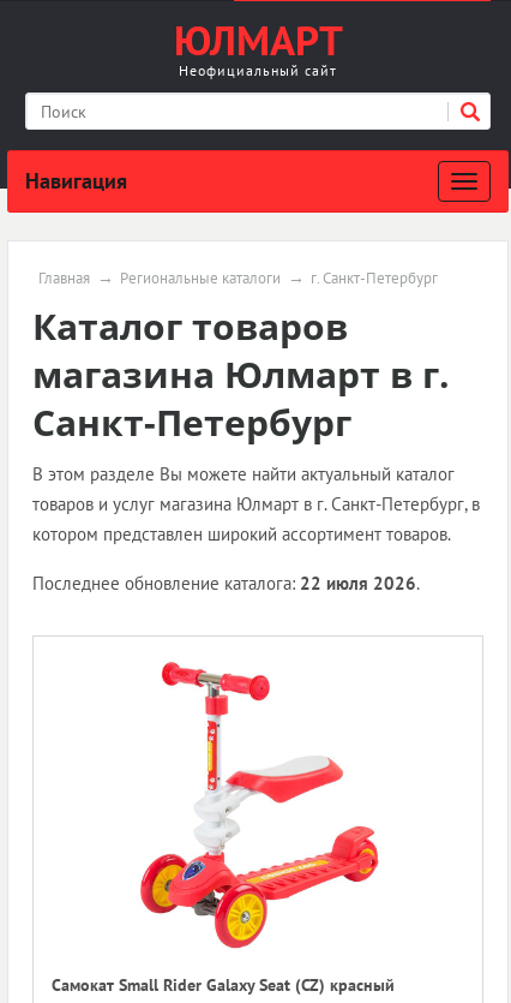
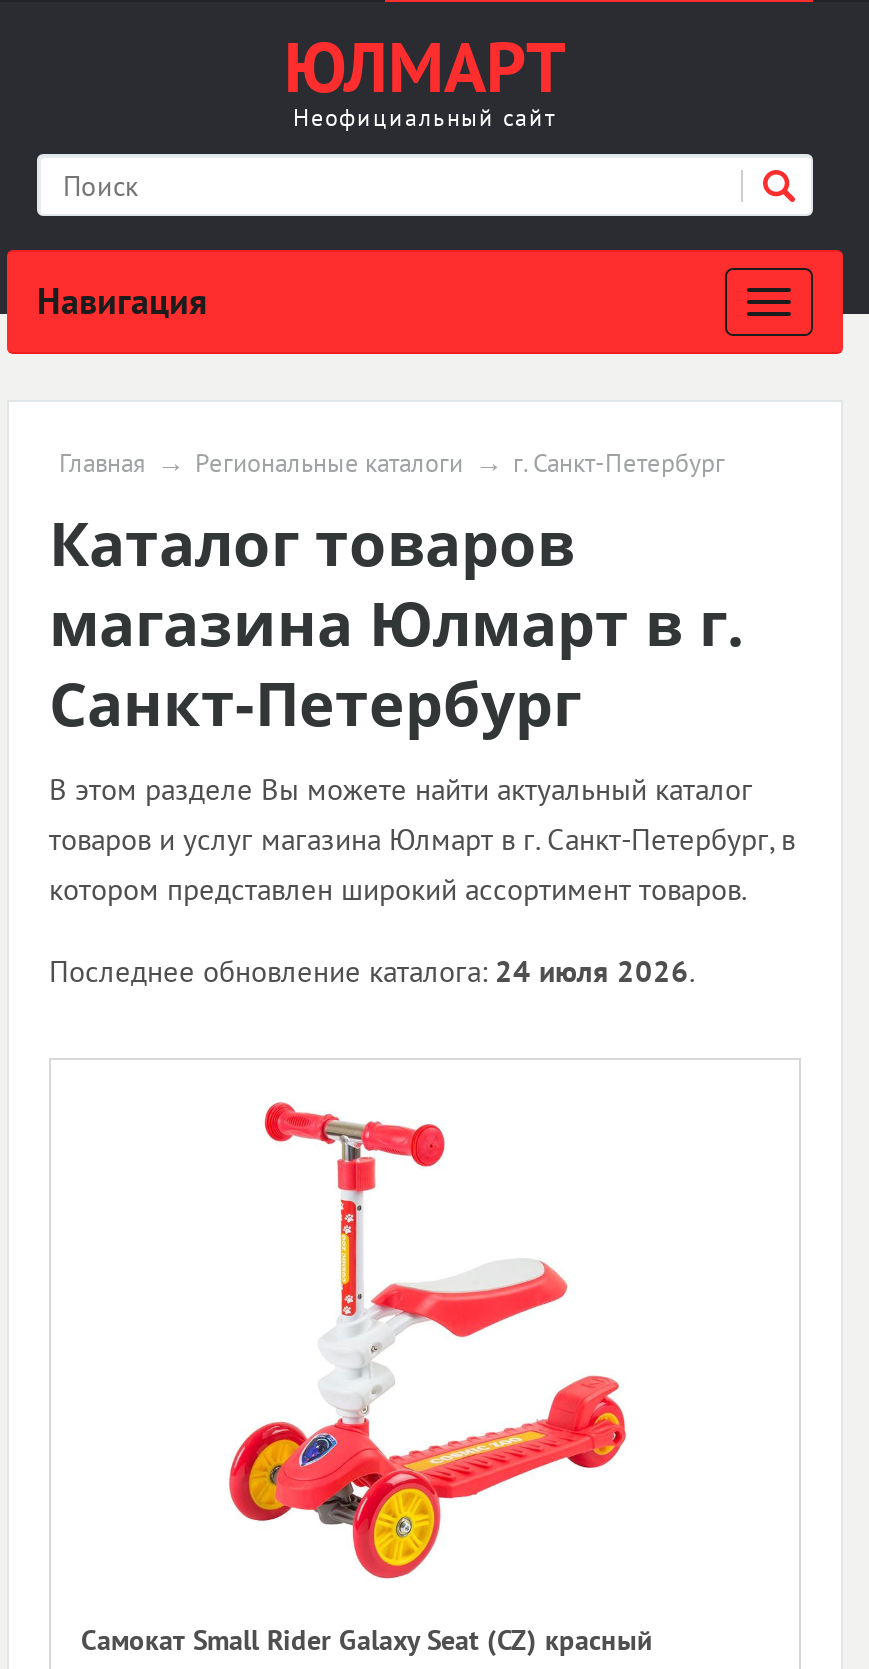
[32,572,420,595] Последнее обновление каталога: 22 июля 2026. -> [49,952,695,990] Последнее обновление каталога: 24 июля 2026.

